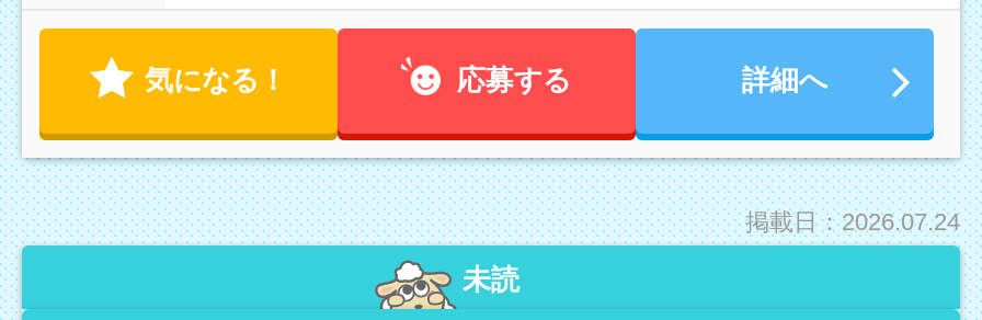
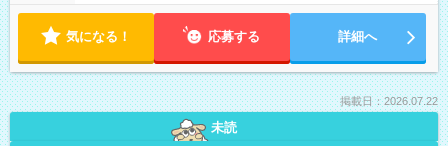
[745,208,960,235] 掲載日：2026.07.24 -> [340,95,438,107] 掲載日：2026.07.22

